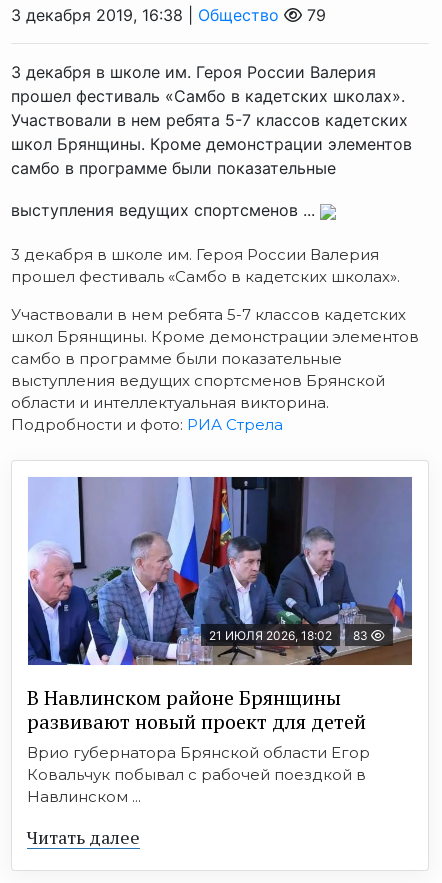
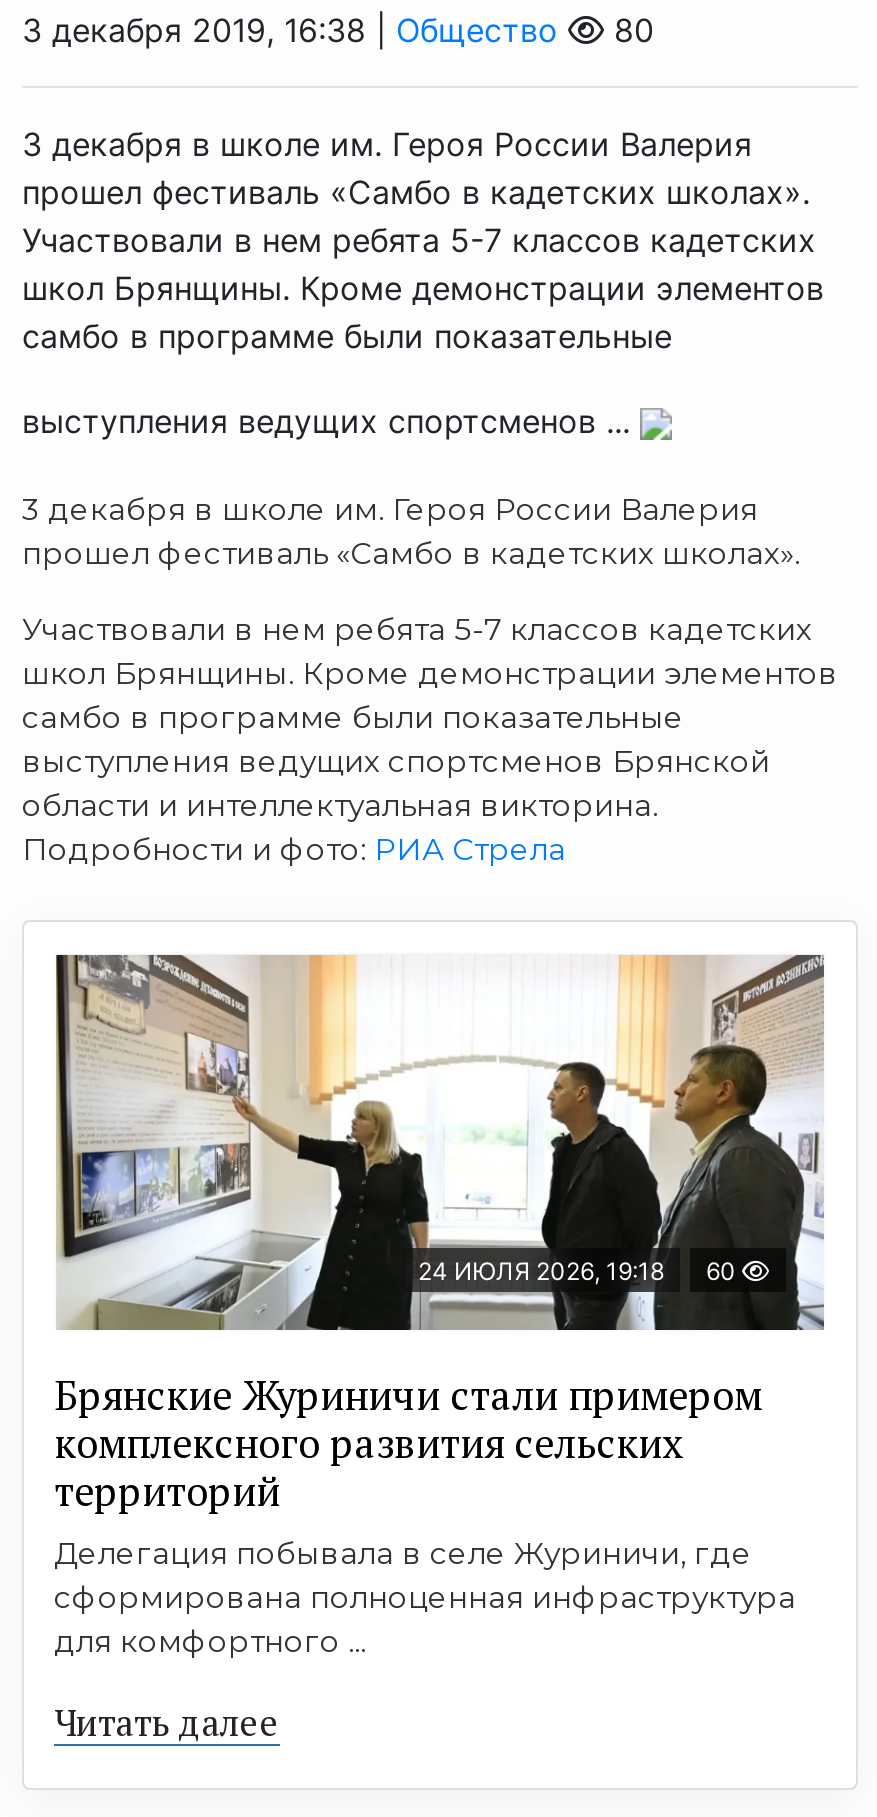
[302,5,326,25] 79 -> [604,9,654,49] 80
[27,476,413,665] [image] | 21 ИЮЛЯ 2026, 18:02 | 83 -> [54,952,824,1332] [image] | 24 ИЮЛЯ 2026, 19:18 | 60
[27,684,370,806] В Навлинском районе Брянщины | развивают новый проект для детей | Врио губернатора Брянской области Егор | Ковальчук побывал с рабочей поездкой в | Навлинском ... -> [54,1367,796,1659] Брянские Журиничи стали примером | комплексного развития сельских | территорий | Делегация побывала в селе Журиничи, где | сформирована полноценная инфраструктура | для комфортного ...

